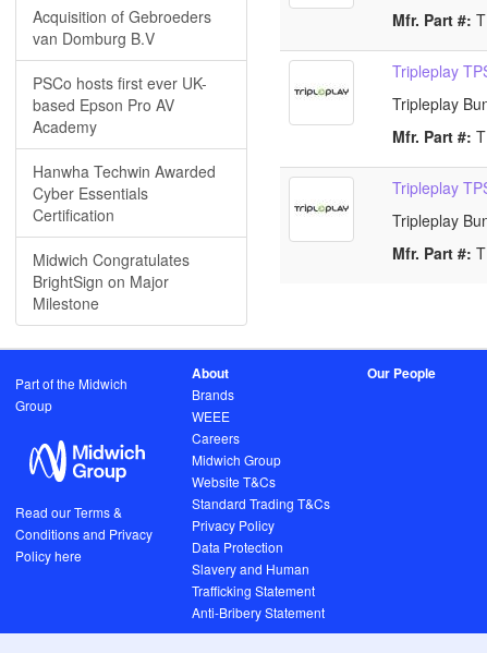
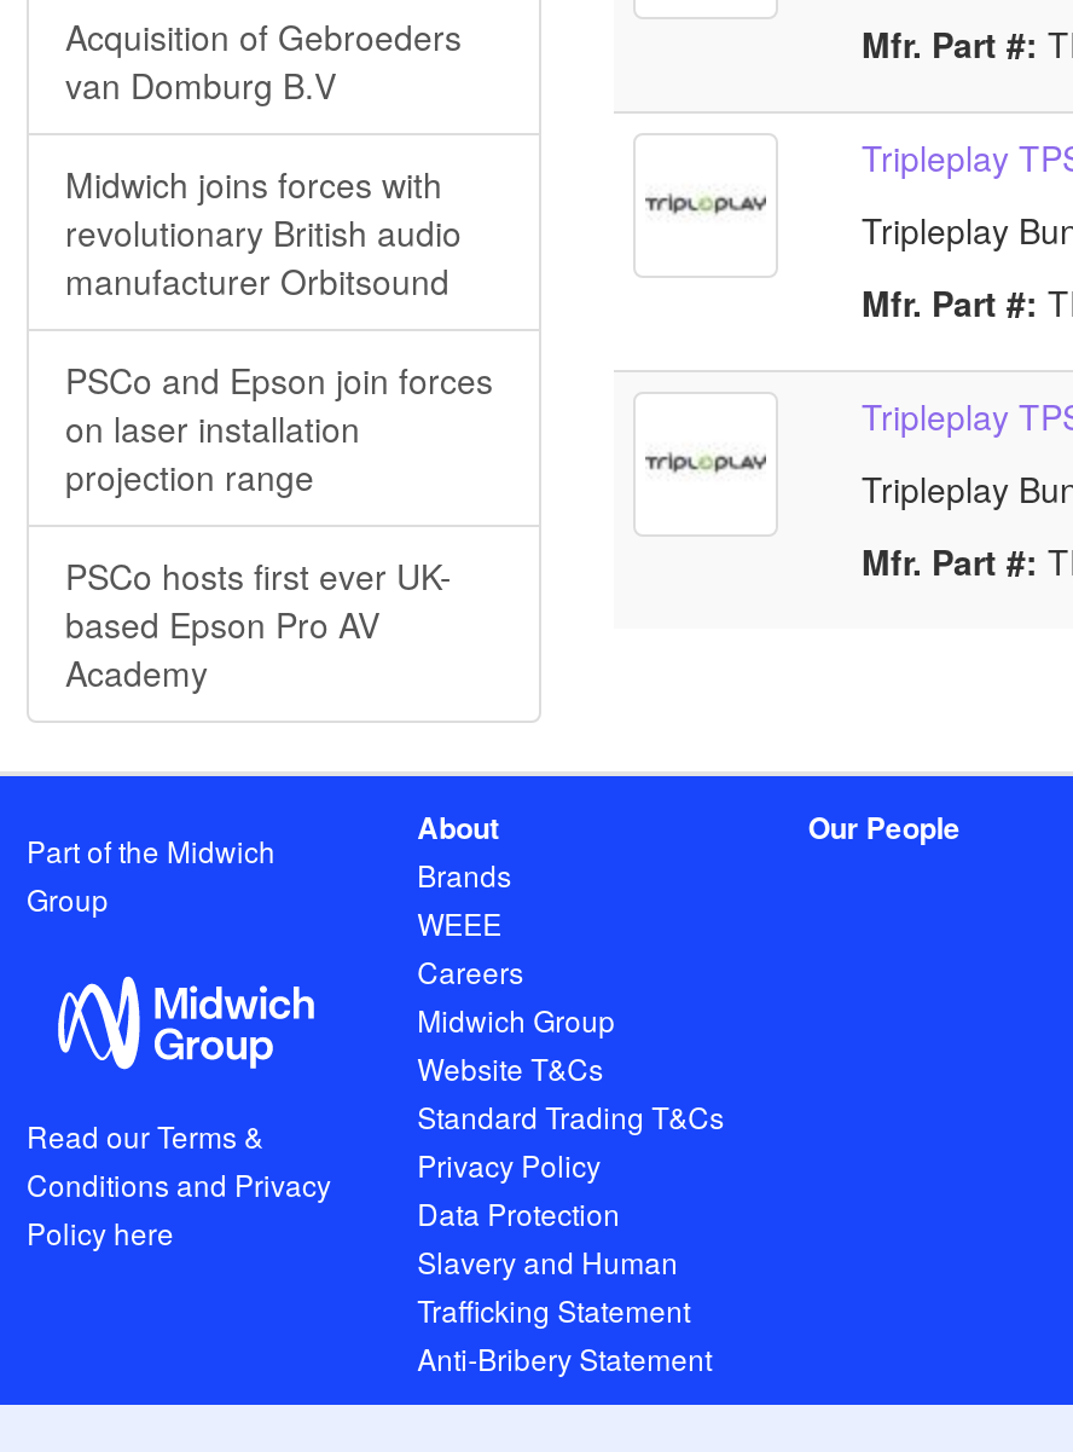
moved [33,72,207,137] -> [65,551,452,696]: PSCo hosts first ever UK- | based Epson Pro AV | Academy
none -> [65,160,493,501] Midwich joins forces with | revolutionary British audio | manufacturer Orbitsound | PSCo and Epson join forces | on laser installation | projection range
[33,160,216,314] Hanwha Techwin Awarded | Cyber Essentials | Certification | Midwich Congratulates | BrightSign on Major | Milestone -> none

